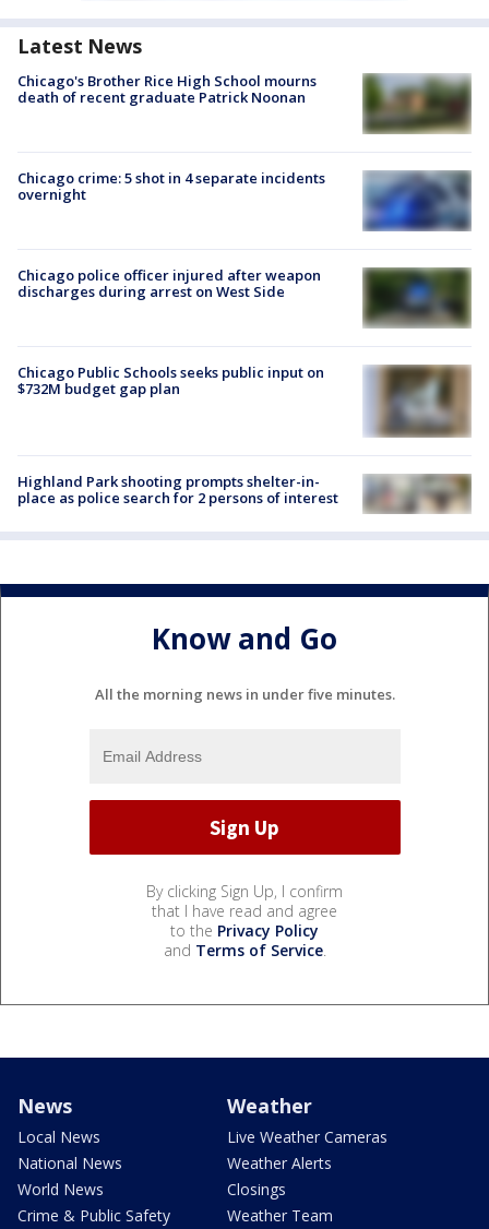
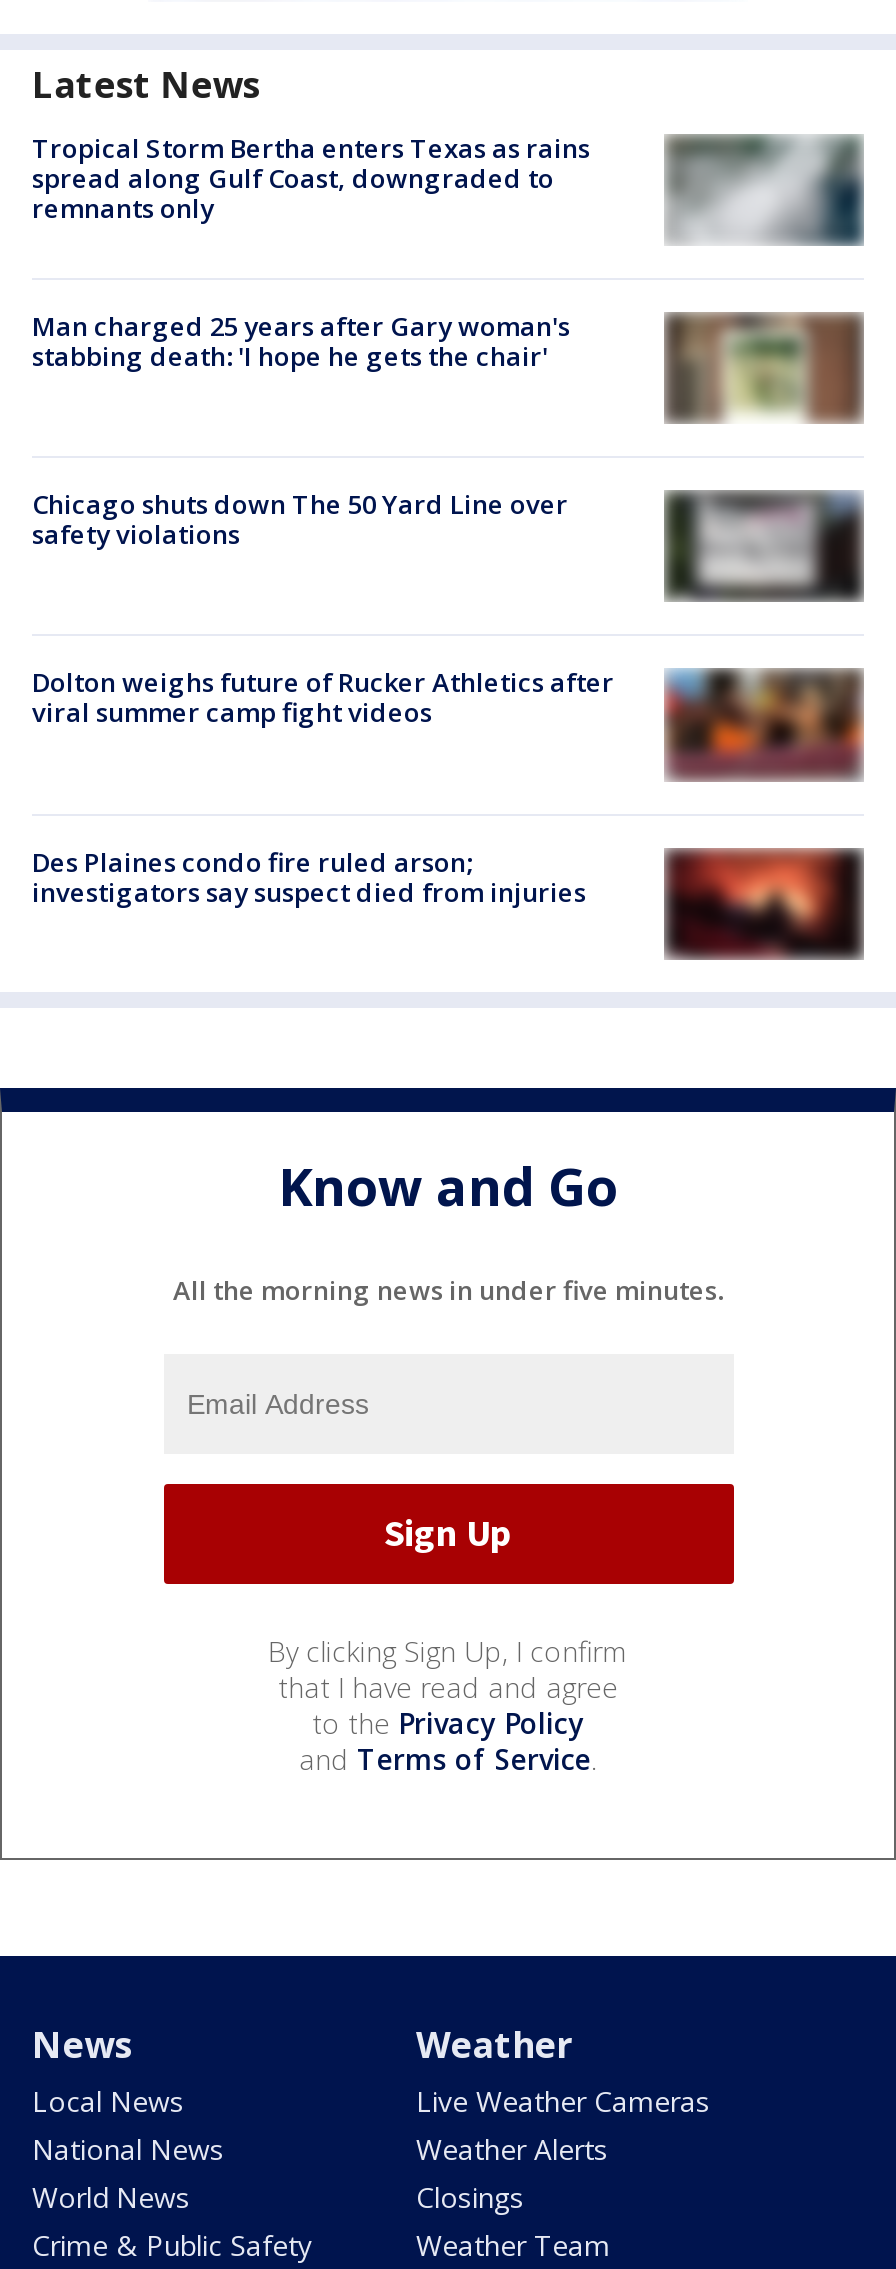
[17,71,317,107] Chicago's Brother Rice High School mourns | death of recent graduate Patrick Noonan -> [32,129,590,225] Tropical Storm Bertha enters Texas as rains | spread along Gulf Coast, downgraded to | remnants only
[363,74,472,134] [image] -> [668,134,860,244] [image]
[17,168,325,204] Chicago crime: 5 shot in 4 separate incidents | overnight -> [32,308,570,374] Man charged 25 years after Gary woman's | stabbing death: 'I hope he gets the chair'
[362,170,472,232] [image] -> [664,314,862,424] [image]
[17,265,321,301] Chicago police officer injured after weapon | discharges during arrest on West Side -> [32,486,568,552] Chicago shuts down The 50 Yard Line over | safety violations
[367,269,470,326] [image] -> [684,490,860,600] [image]
[17,363,472,439] [image] | Chicago Public Schools seeks public input on | $732M budget gap plan -> [32,665,862,802] [image] | Dolton weighs future of Rucker Athletics after | viral summer camp fight videos
[17,463,472,514] [image] | Highland Park shooting prompts shelter-in- | place as police search for 2 persons of interest -> [32,843,866,960] [image] | Des Plaines condo fire ruled arson; | investigators say suspect died from injuries

